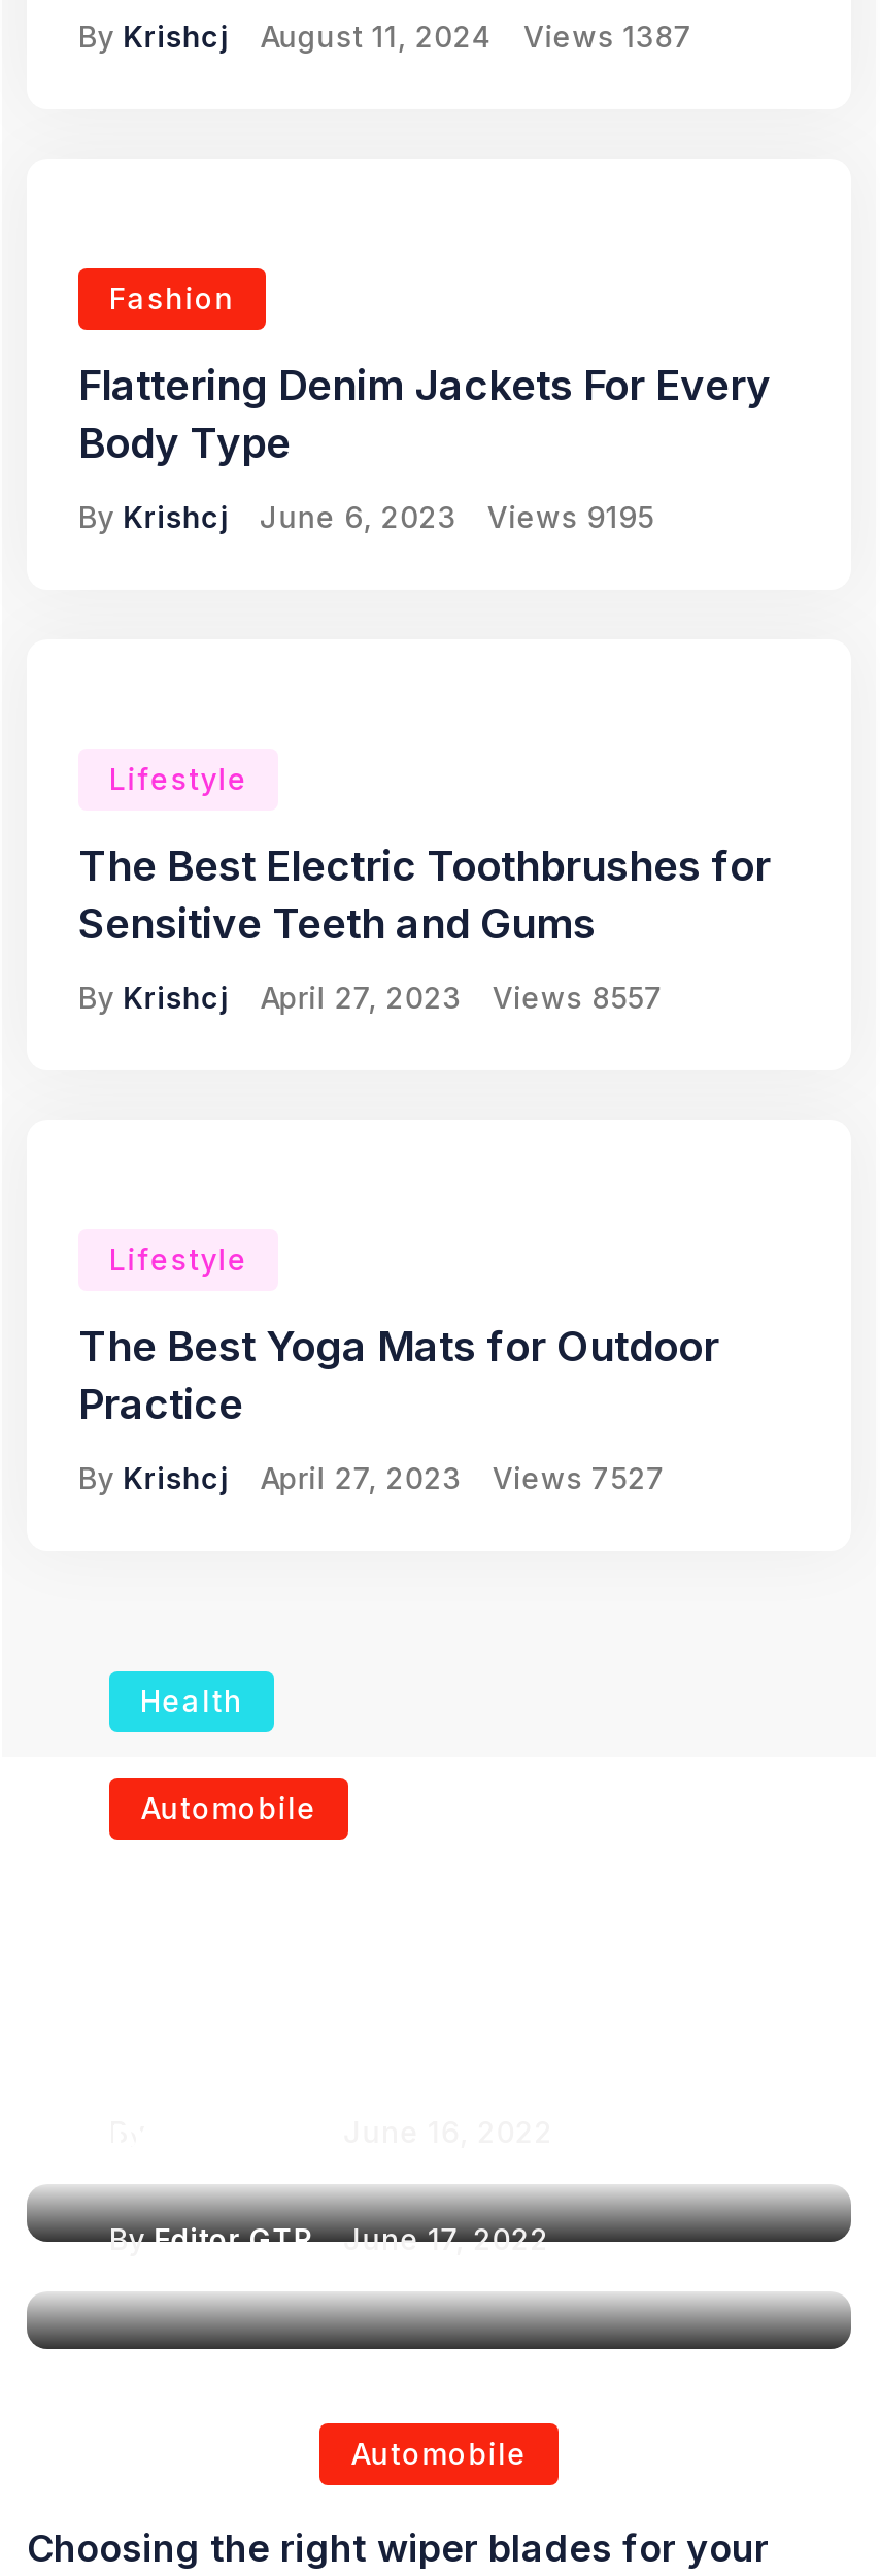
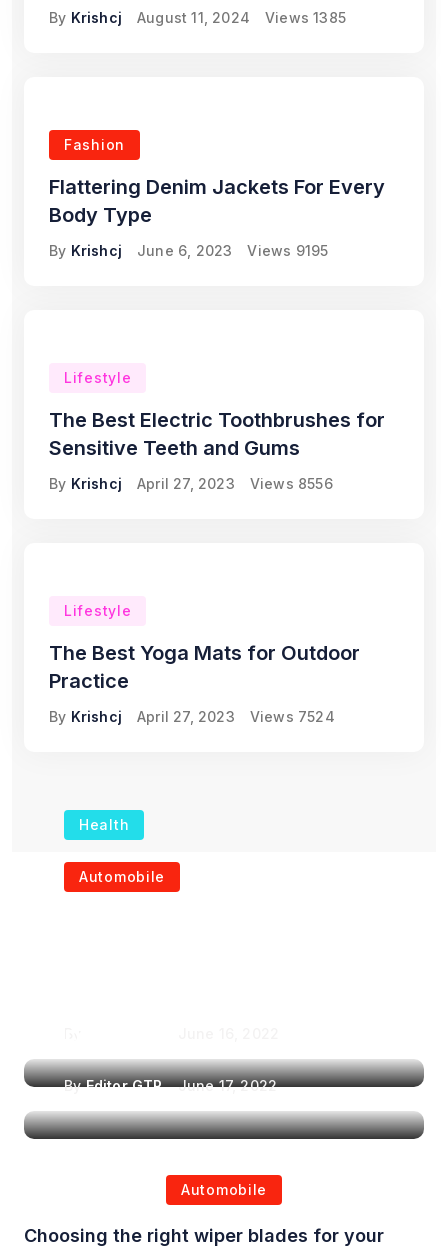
[78,19,692,54] By Krishcj August 11, 2024 Views 1387 -> [49,9,346,26] By Krishcj August 11, 2024 Views 1385
[78,980,663,1015] By Krishcj April 27, 2023 Views 8557 -> [49,475,333,492] By Krishcj April 27, 2023 Views 8556
[78,1460,665,1495] By Krishcj April 27, 2023 Views 7527 -> [49,708,335,725] By Krishcj April 27, 2023 Views 7524

